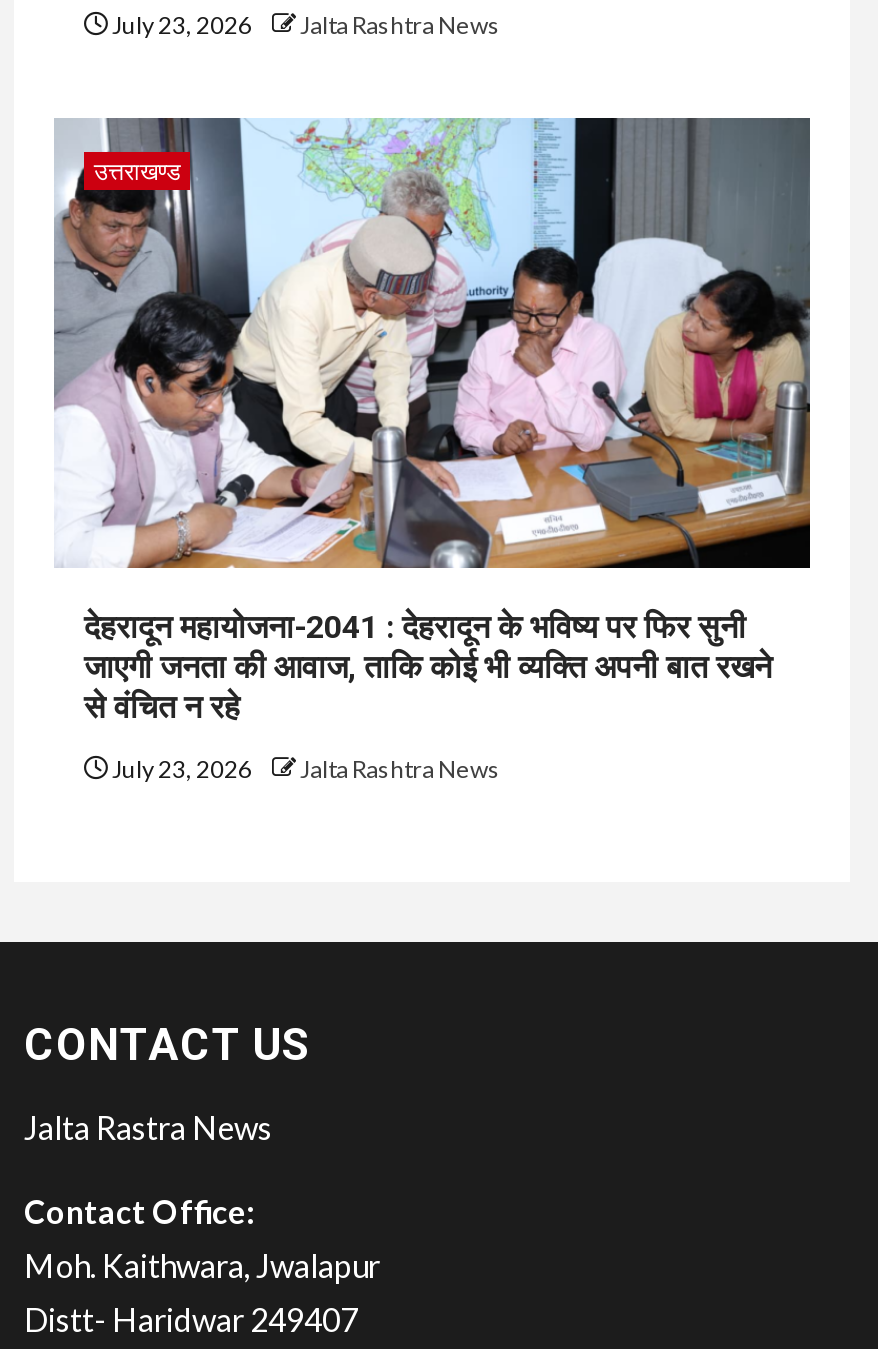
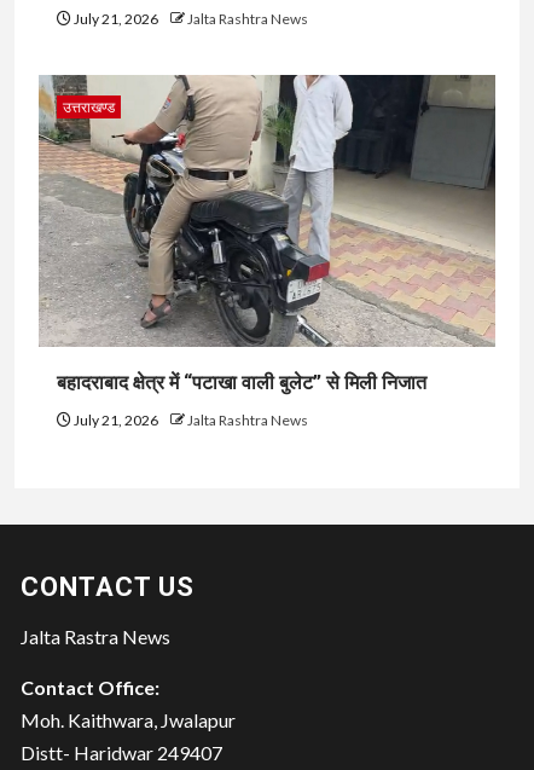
[108,11,500,41] July 23, 2026 Jalta Rashtra News -> [71,10,308,28] July 21, 2026 Jalta Rashtra News
[56,117,812,727] [image] | देहरादून महायोजना-2041 : देहरादून के भविष्य पर फिर सुनी | जाएगी जनता की आवाज, ताकि कोई भी व्यक्ति अपनी बात रखने | से वंचित न रहे -> [39,74,495,394] [image] | बहादराबाद क्षेत्र में “पटाखा वाली बुलेट” से मिली निजात
[108,755,500,785] July 23, 2026 Jalta Rashtra News -> [71,411,308,429] July 21, 2026 Jalta Rashtra News

